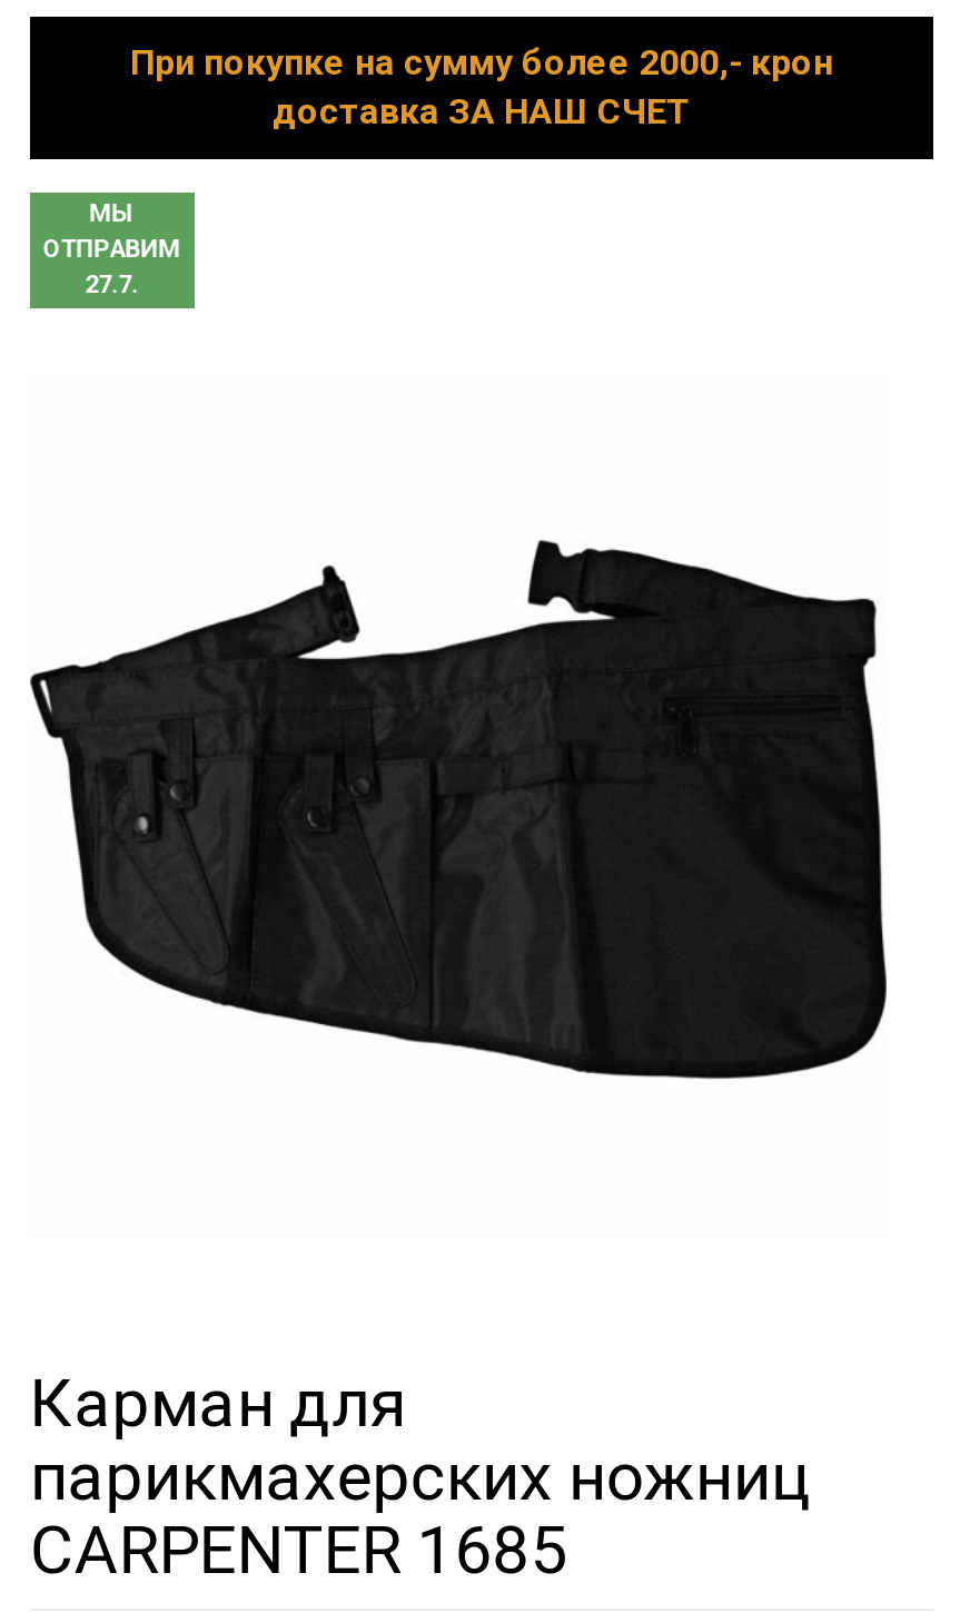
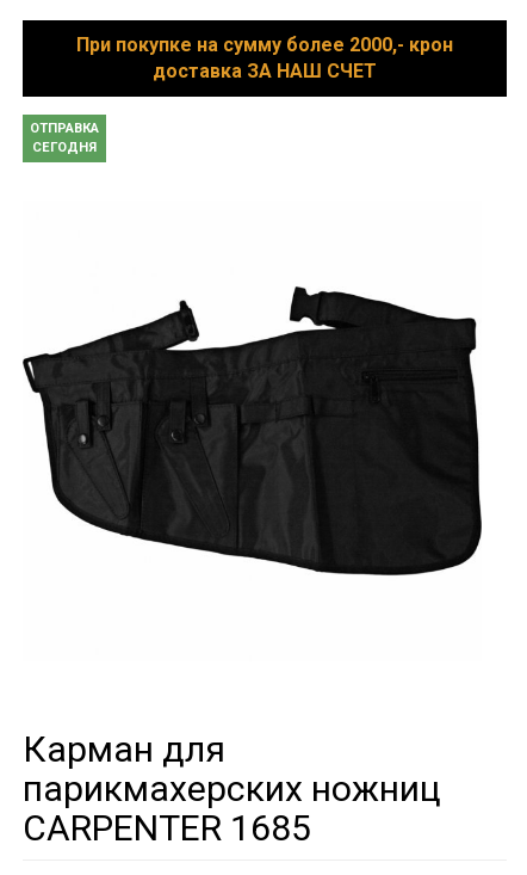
[43,199,181,299] МЫ | ОТПРАВИМ | 27.7. -> [29,121,99,155] ОТПРАВКА | СЕГОДНЯ

